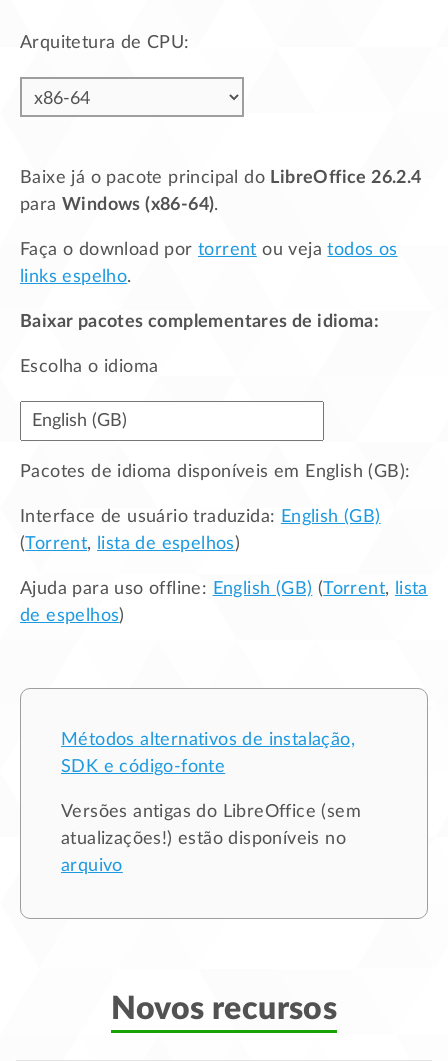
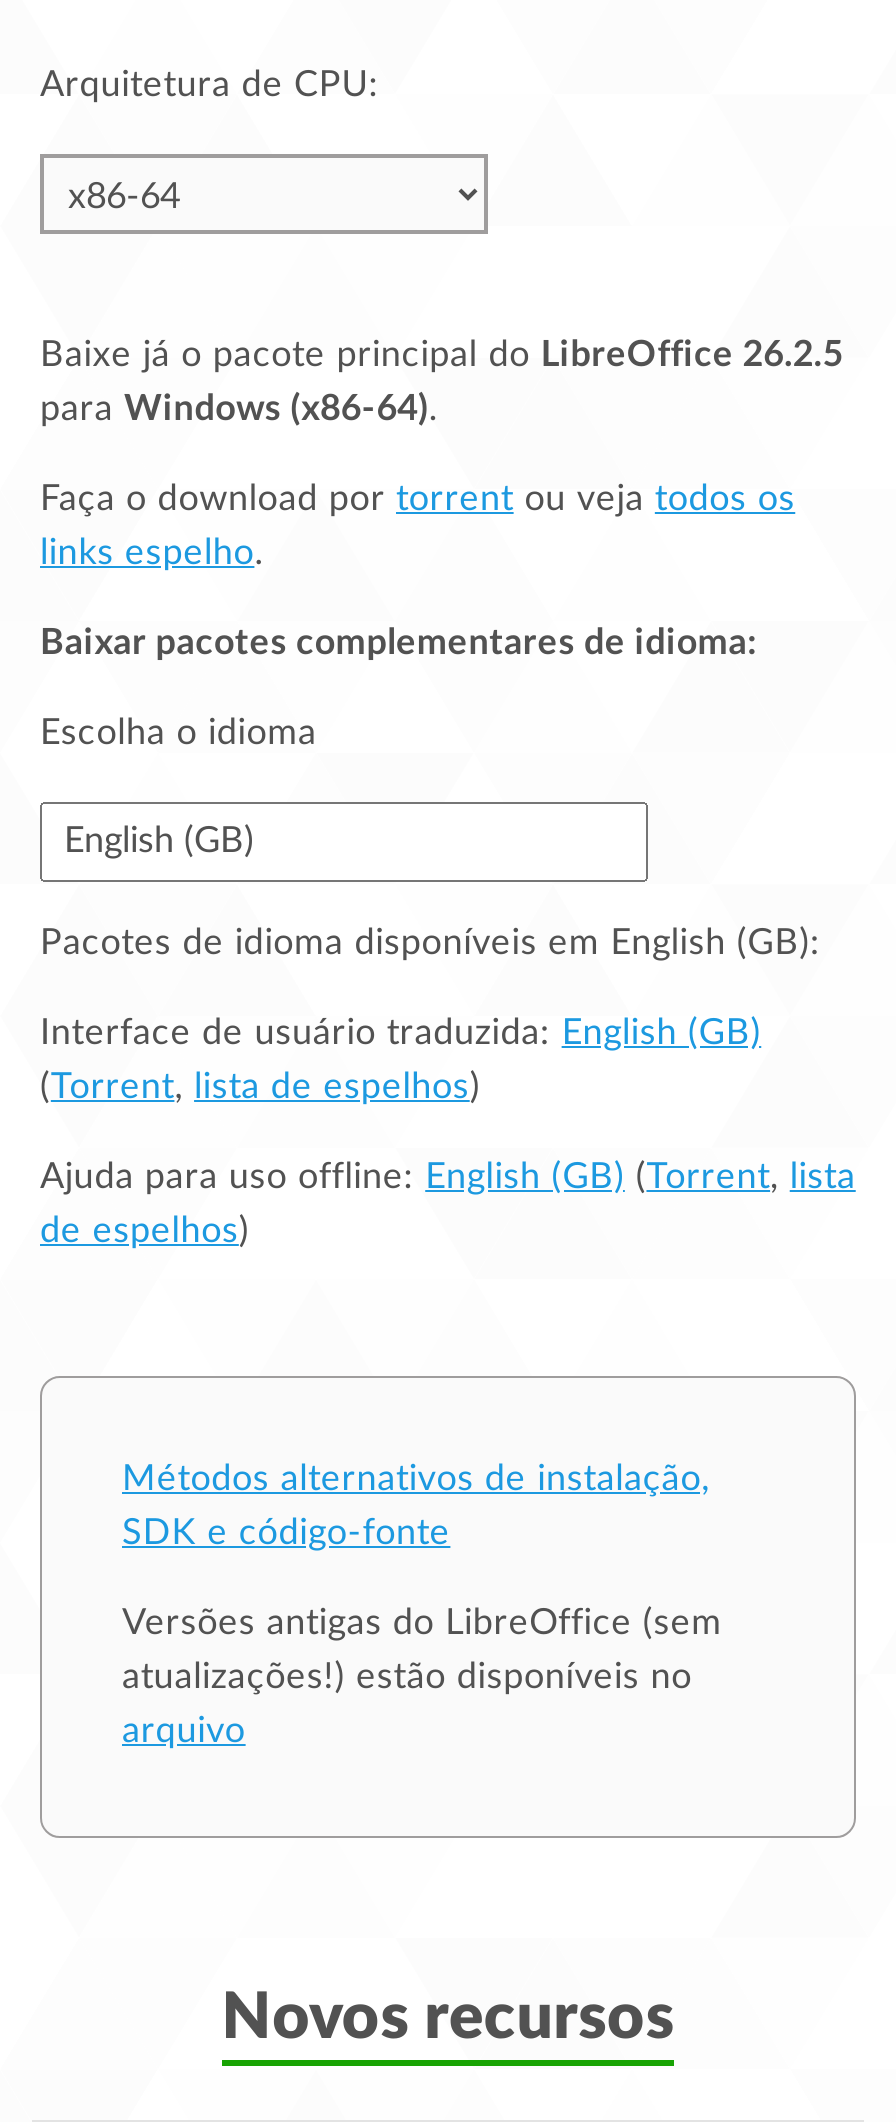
[20,169,422,187] Baixe já o pacote principal do LibreOffice 26.2.4 -> [40,337,843,373] Baixe já o pacote principal do LibreOffice 26.2.5

